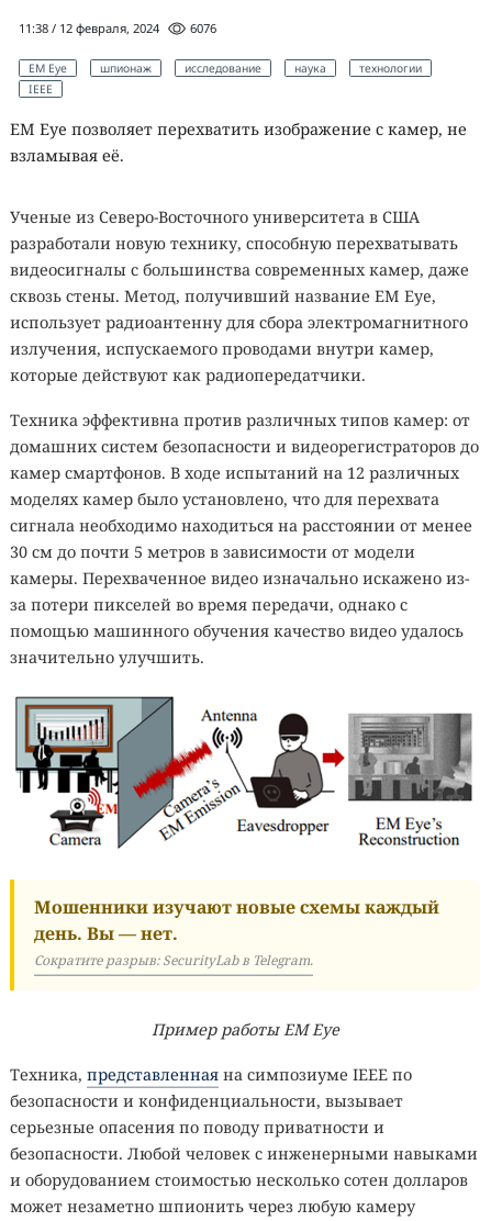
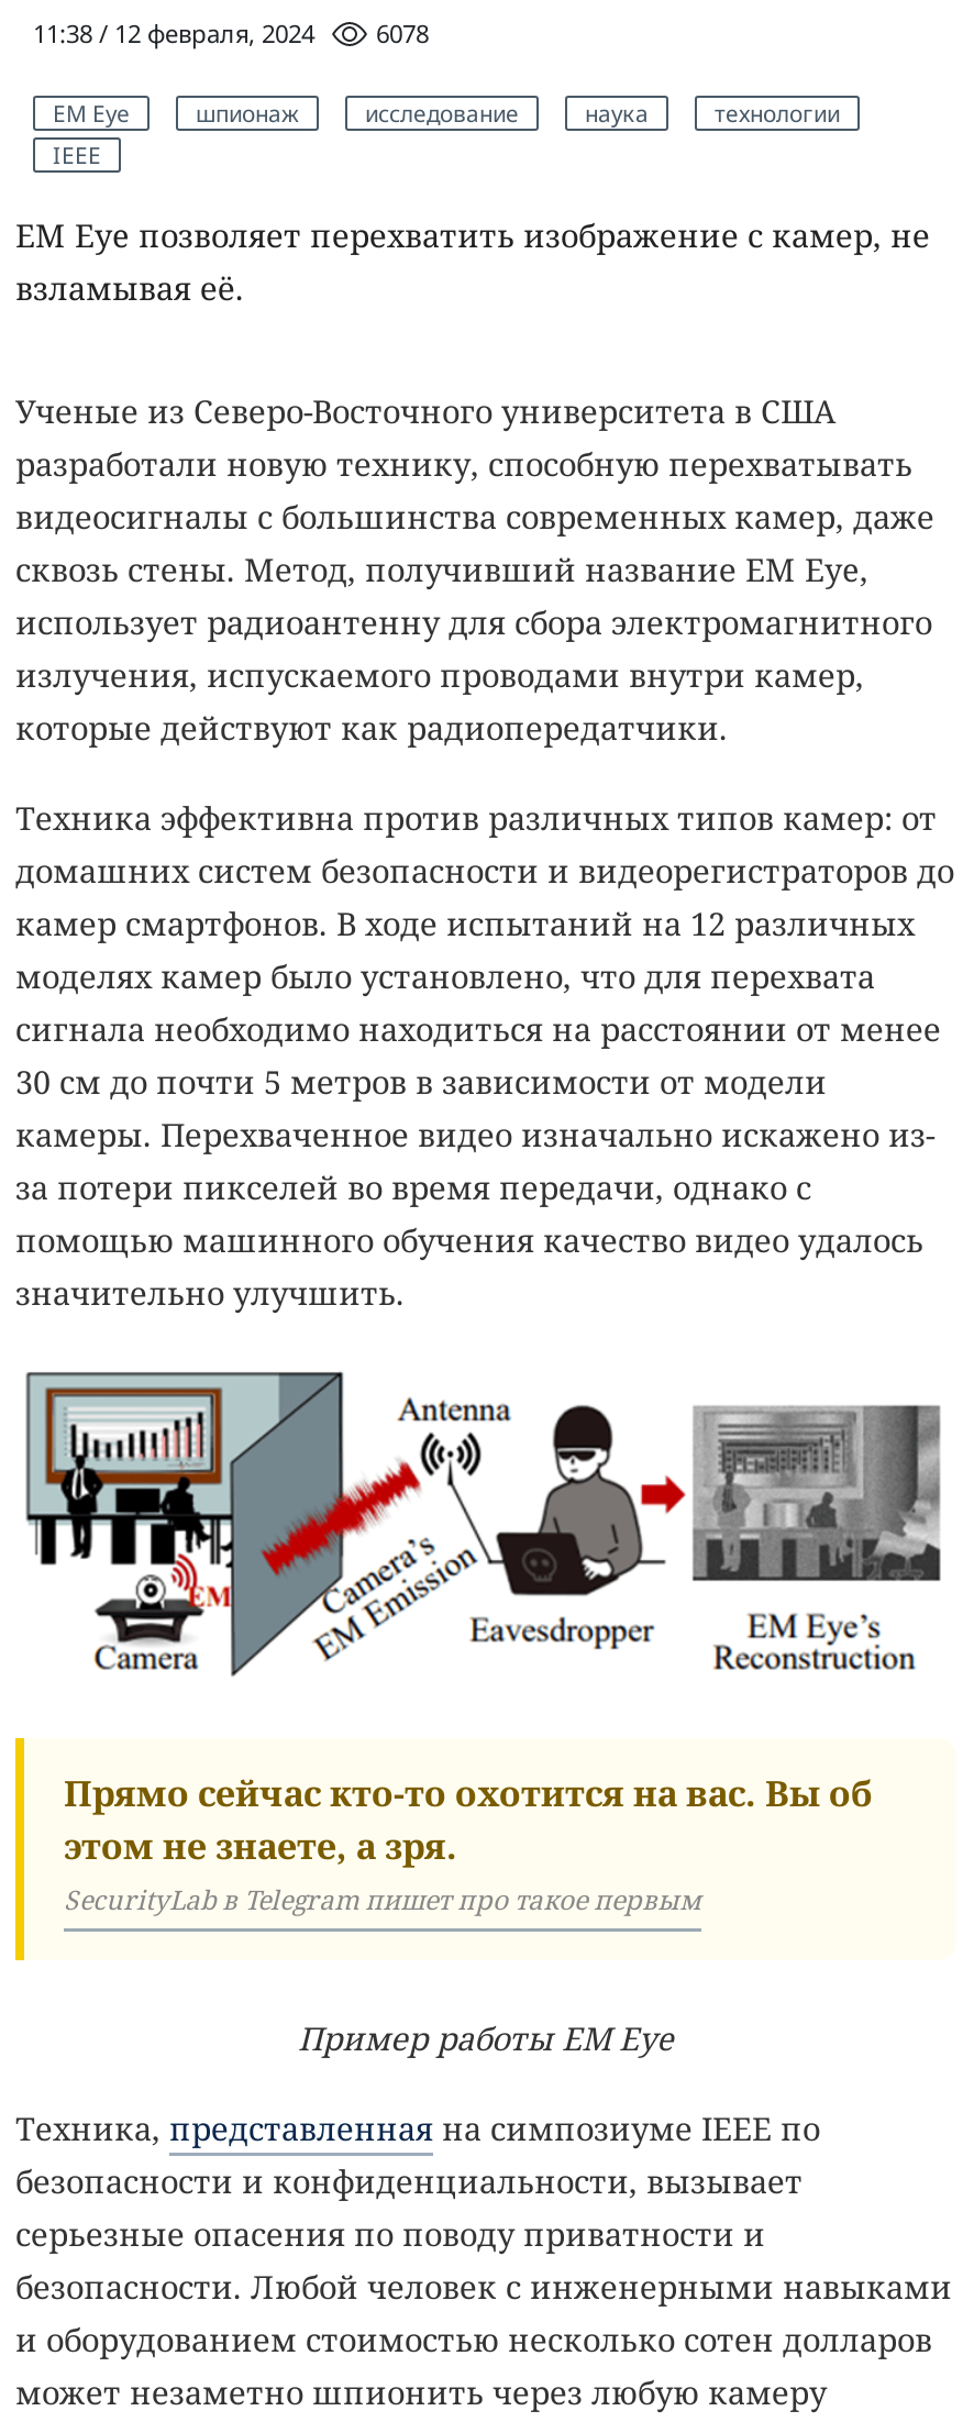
[19,19,216,36] 11:38 / 12 февраля, 2024 6076 -> [33,16,429,49] 11:38 / 12 февраля, 2024 6078
[34,894,439,969] Мошенники изучают новые схемы каждый | день. Вы — нет. | Сократите разрыв: SecurityLab в Telegram. -> [64,1768,873,1918] Прямо сейчас кто-то охотится на вас. Вы об | этом не знаете, а зря. | SecurityLab в Telegram пишет про такое первым

